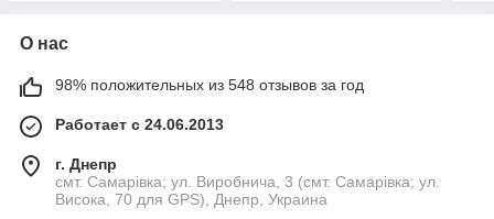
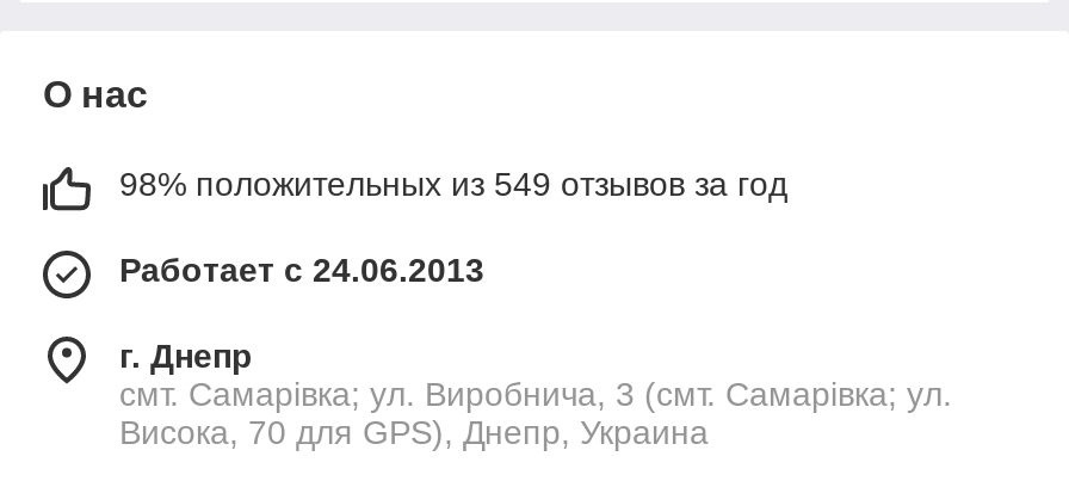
[55,76,364,93] 98% положительных из 548 отзывов за год -> [119,164,787,202] 98% положительных из 549 отзывов за год

